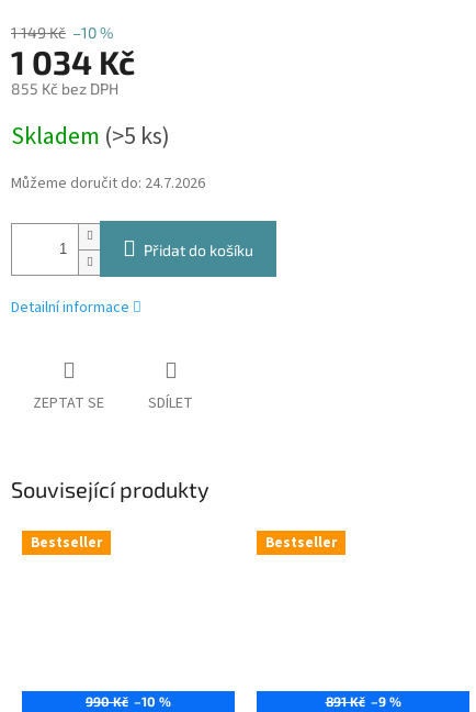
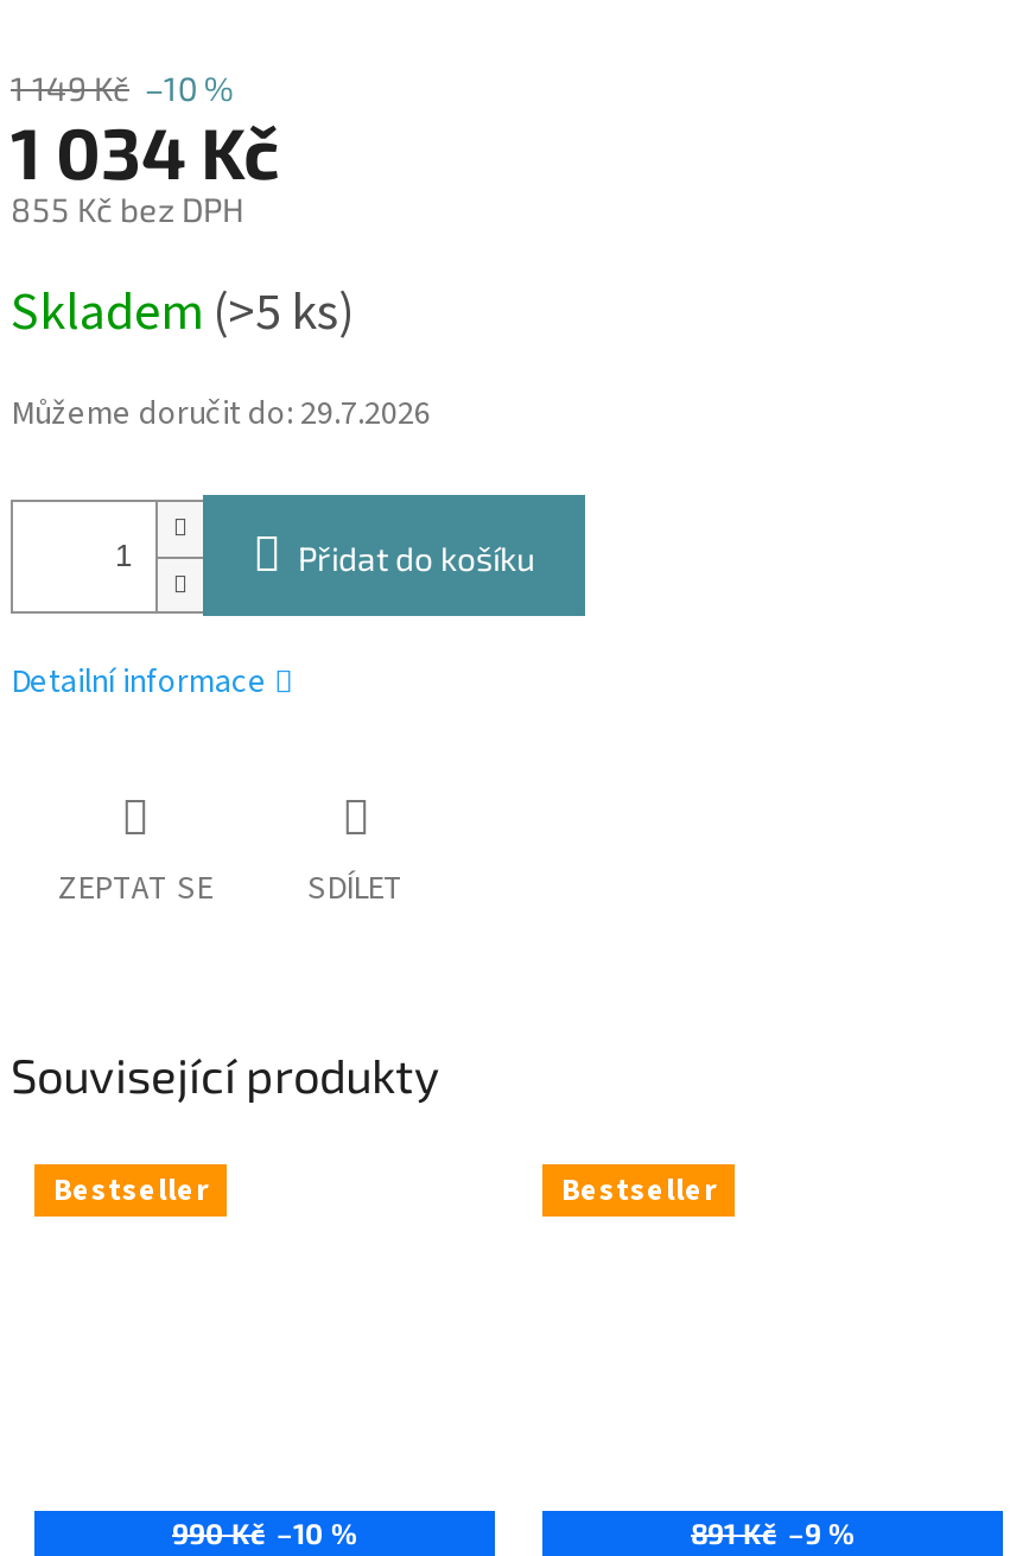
[11,173,205,195] Můžeme doručit do: 24.7.2026 -> [11,391,431,439] Můžeme doručit do: 29.7.2026

